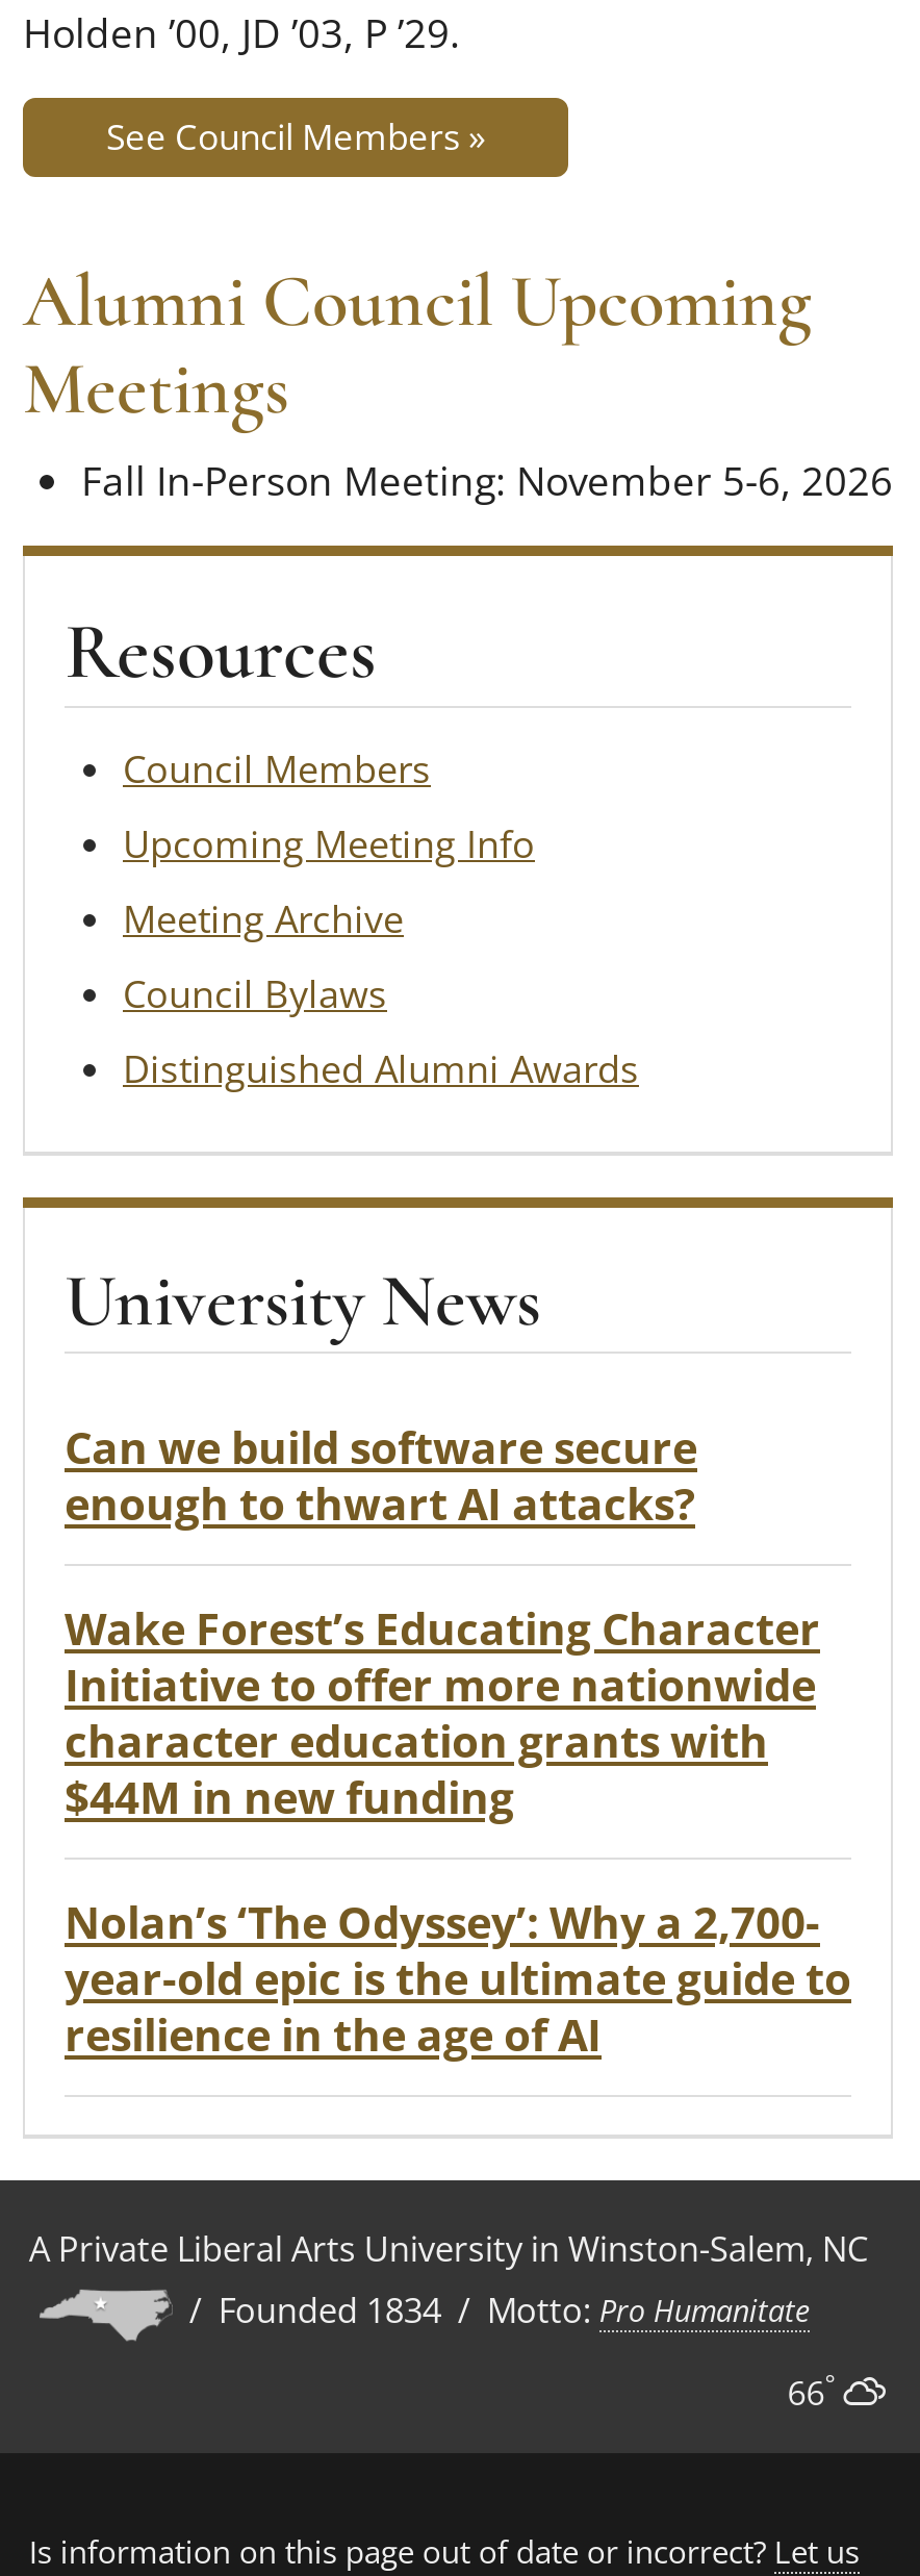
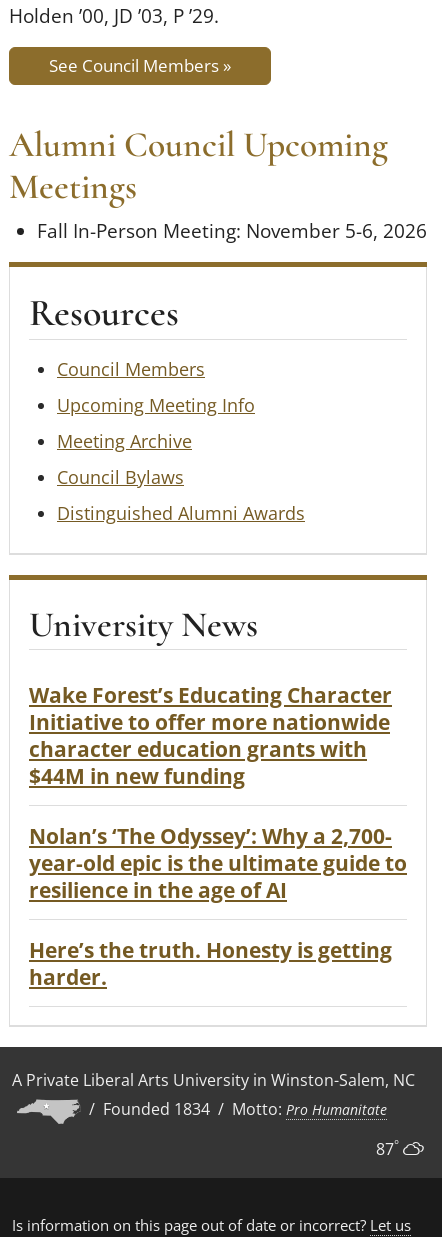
[65,1416,697,1533] Can we build software secure | enough to thwart AI attacks? -> none
moved [65,1597,851,2064] -> [29,680,407,904]: Wake Forest’s Educating Character | Initiative to offer more nationwide | character education grants with | $44M in new funding | Nolan’s ‘The Odyssey’: Why a 2,700- | year-old epic is the ultimate guide to | resilience in the age of AI
none -> [29,935,392,991] Here’s the truth. Honesty is getting | harder.
[787,2365,835,2415] 66° -> [376,1136,399,1160] 87°

